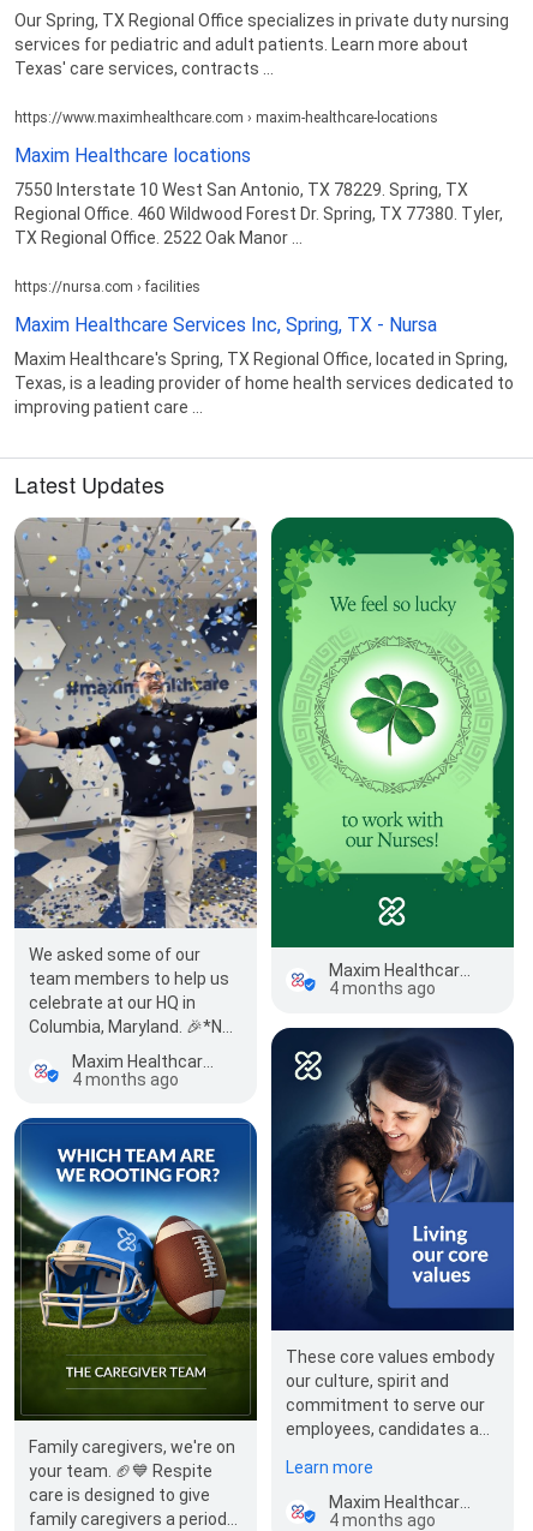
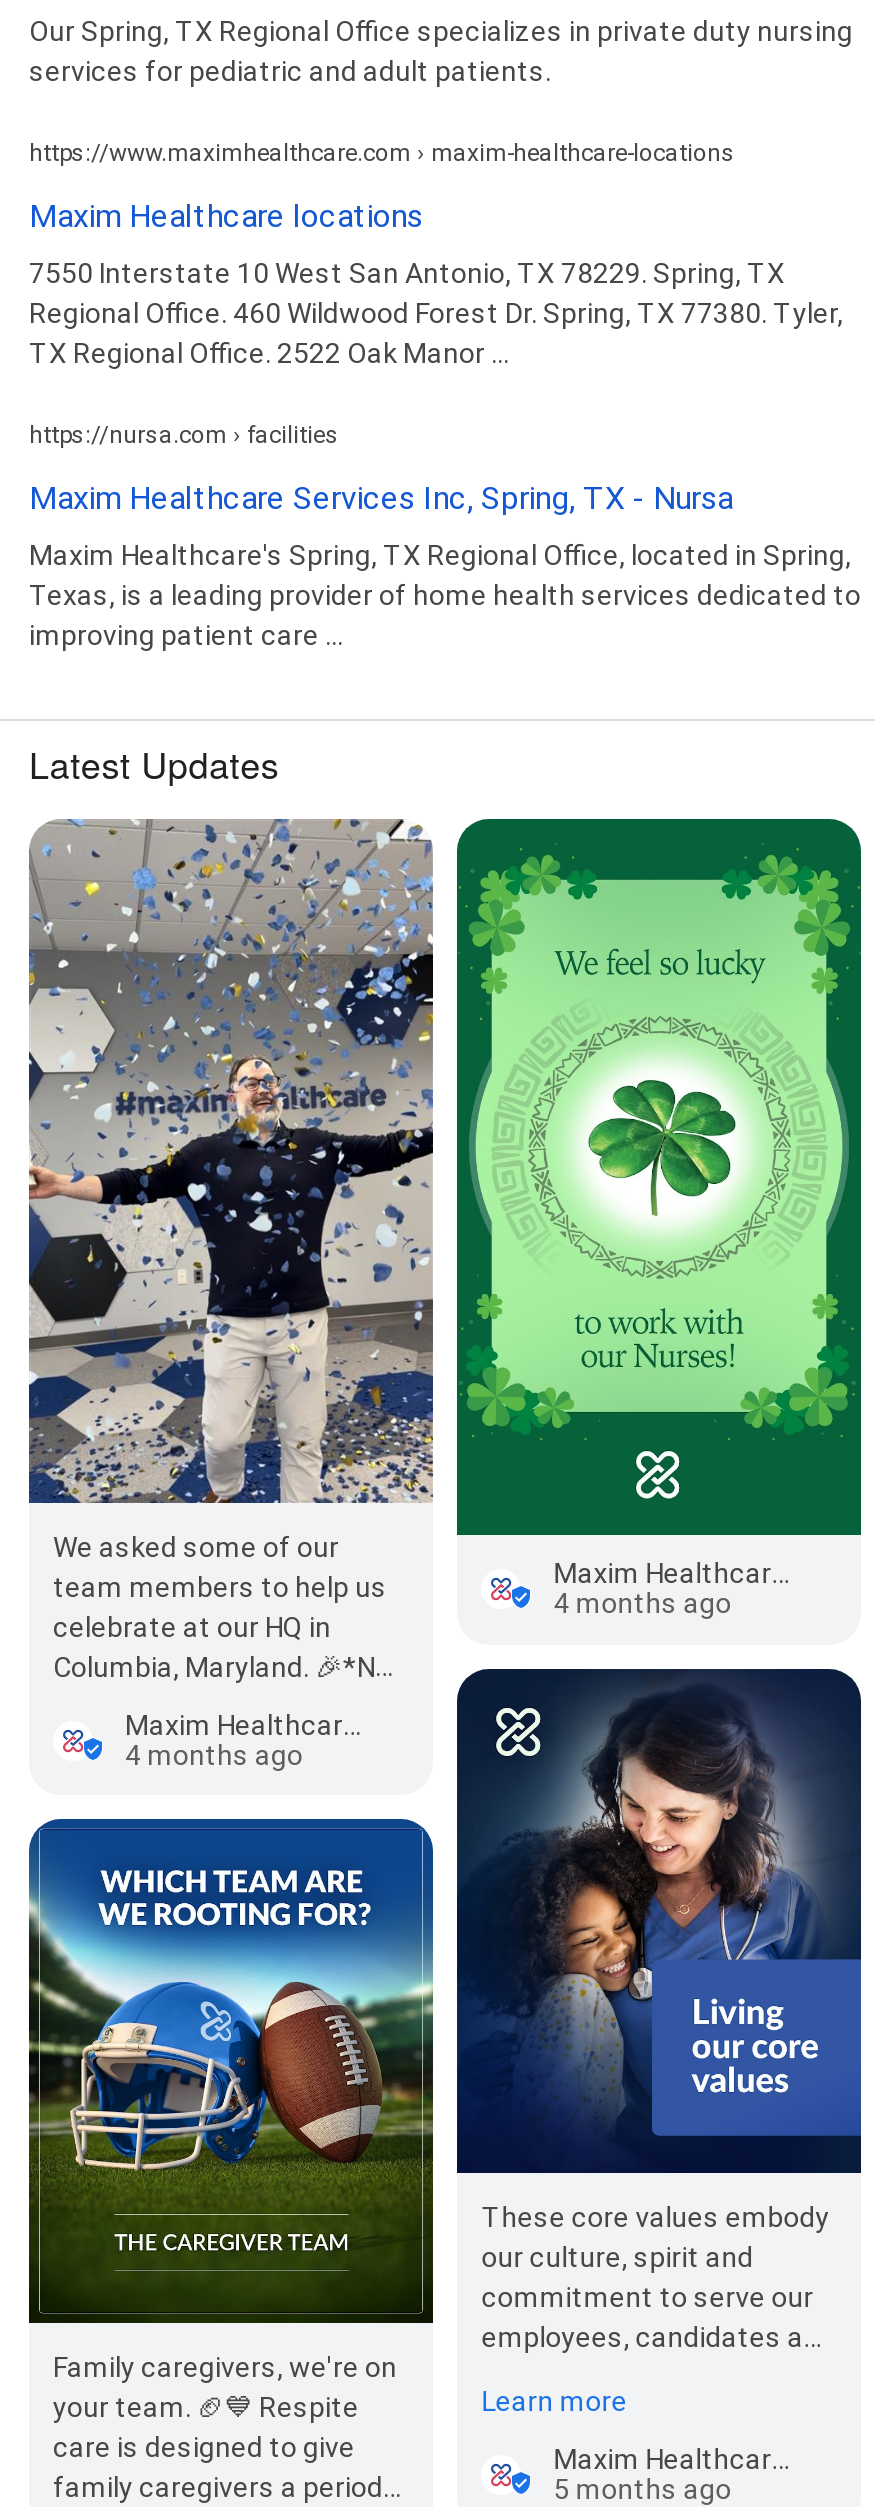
[14,34,468,78] services for pediatric and adult patients. Learn more about | Texas' care services, contracts ... -> [29,54,551,86] services for pediatric and adult patients.
[329,1511,436,1530] 4 months ago -> [553,2473,731,2505] 5 months ago

